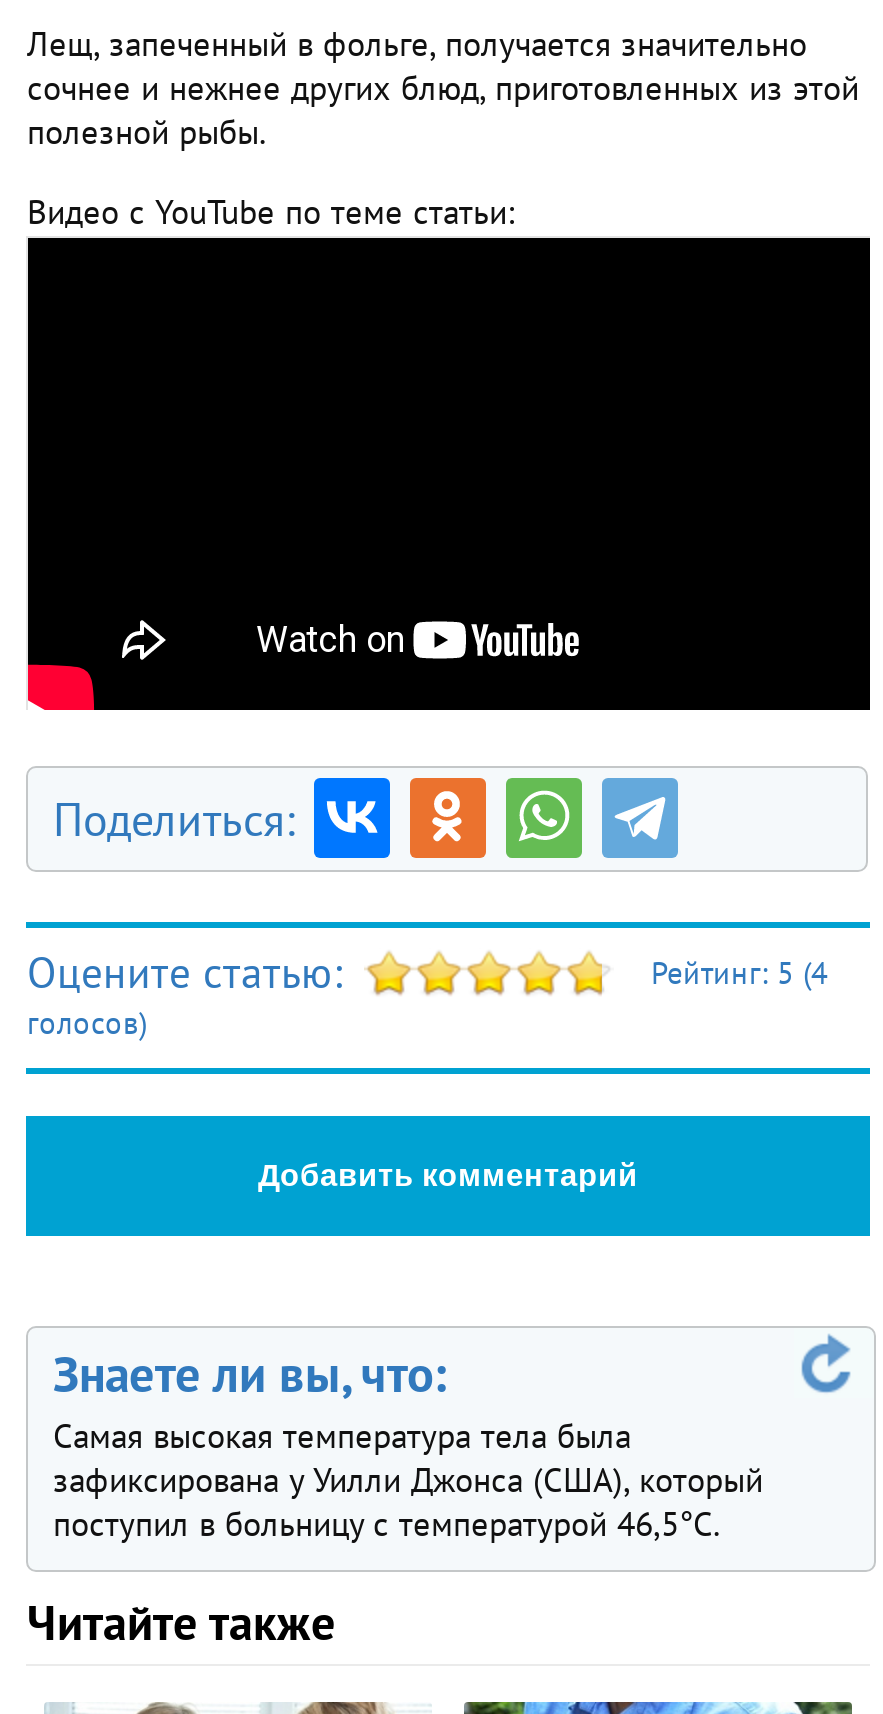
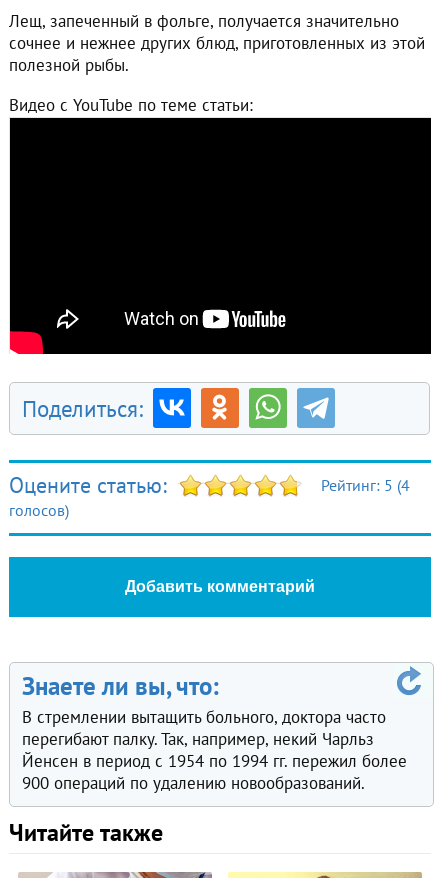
[53,1413,763,1545] Самая высокая температура тела была | зафиксирована у Уилли Джонса (США), который | поступил в больницу с температурой 46,5°C. -> [22,706,407,794] В стремлении вытащить больного, доктора часто | перегибают палку. Так, например, некий Чарльз | Йенсен в период с 1954 по 1994 гг. пережил более | 900 операций по удалению новообразований.

